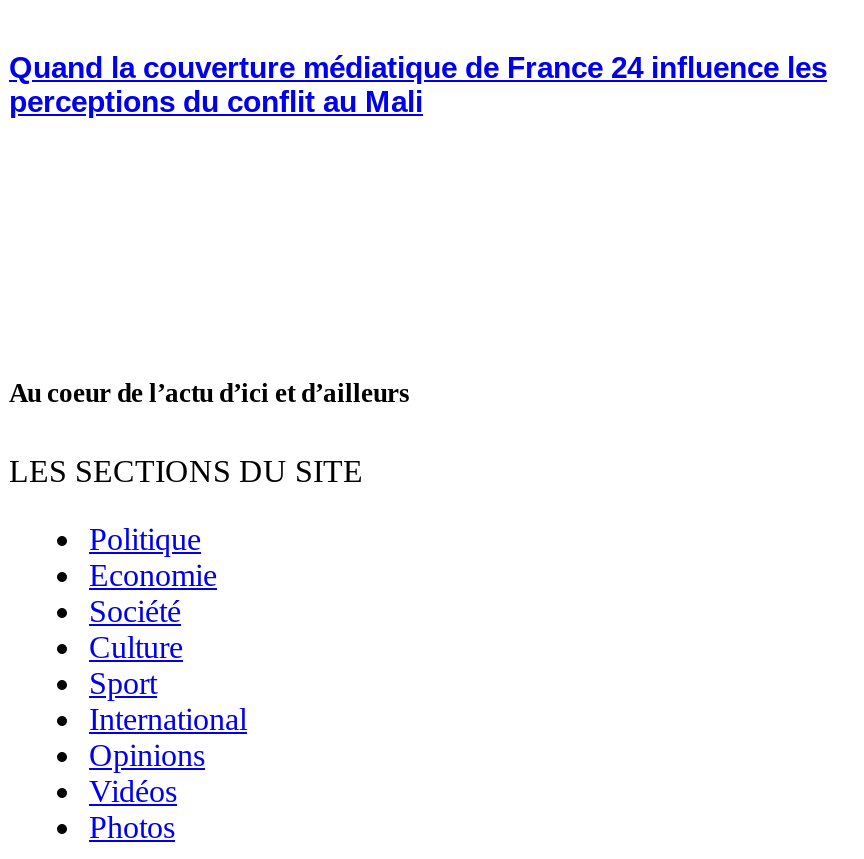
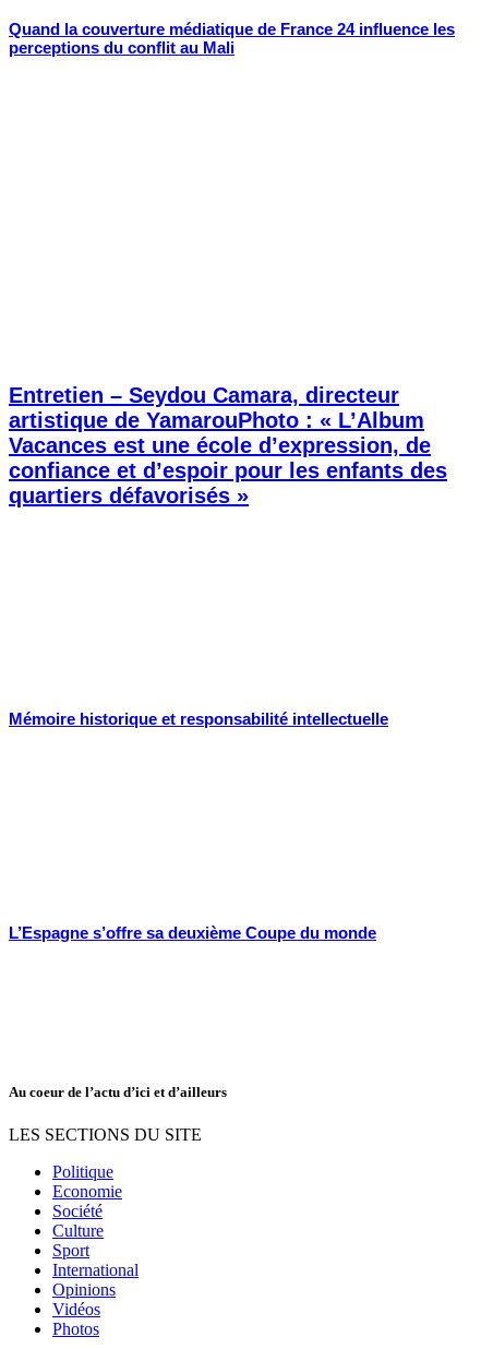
none -> [9,383,447,507] Entretien – Seydou Camara, directeur | artistique de YamarouPhoto : « L’Album | Vacances est une école d’expression, de | confiance et d’espoir pour les enfants des | quartiers défavorisés »
none -> [9,709,388,728] Mémoire historique et responsabilité intellectuelle
none -> [9,923,376,941] L’Espagne s’offre sa deuxième Coupe du monde

